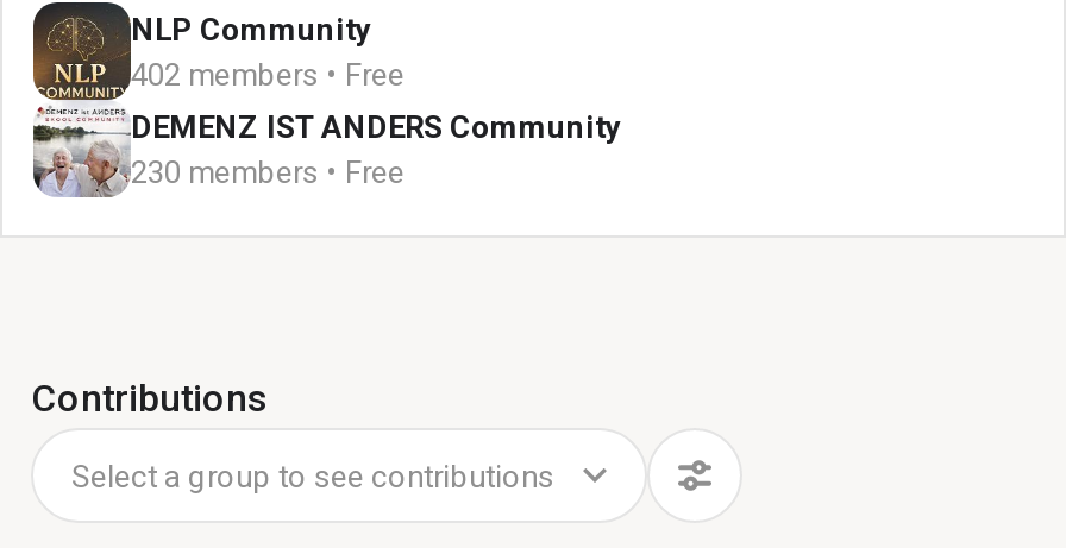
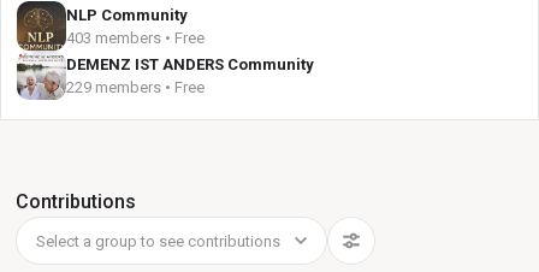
[131,57,405,93] 402 members • Free -> [66,29,205,47] 403 members • Free
[131,155,405,190] 230 members • Free -> [66,78,205,96] 229 members • Free

